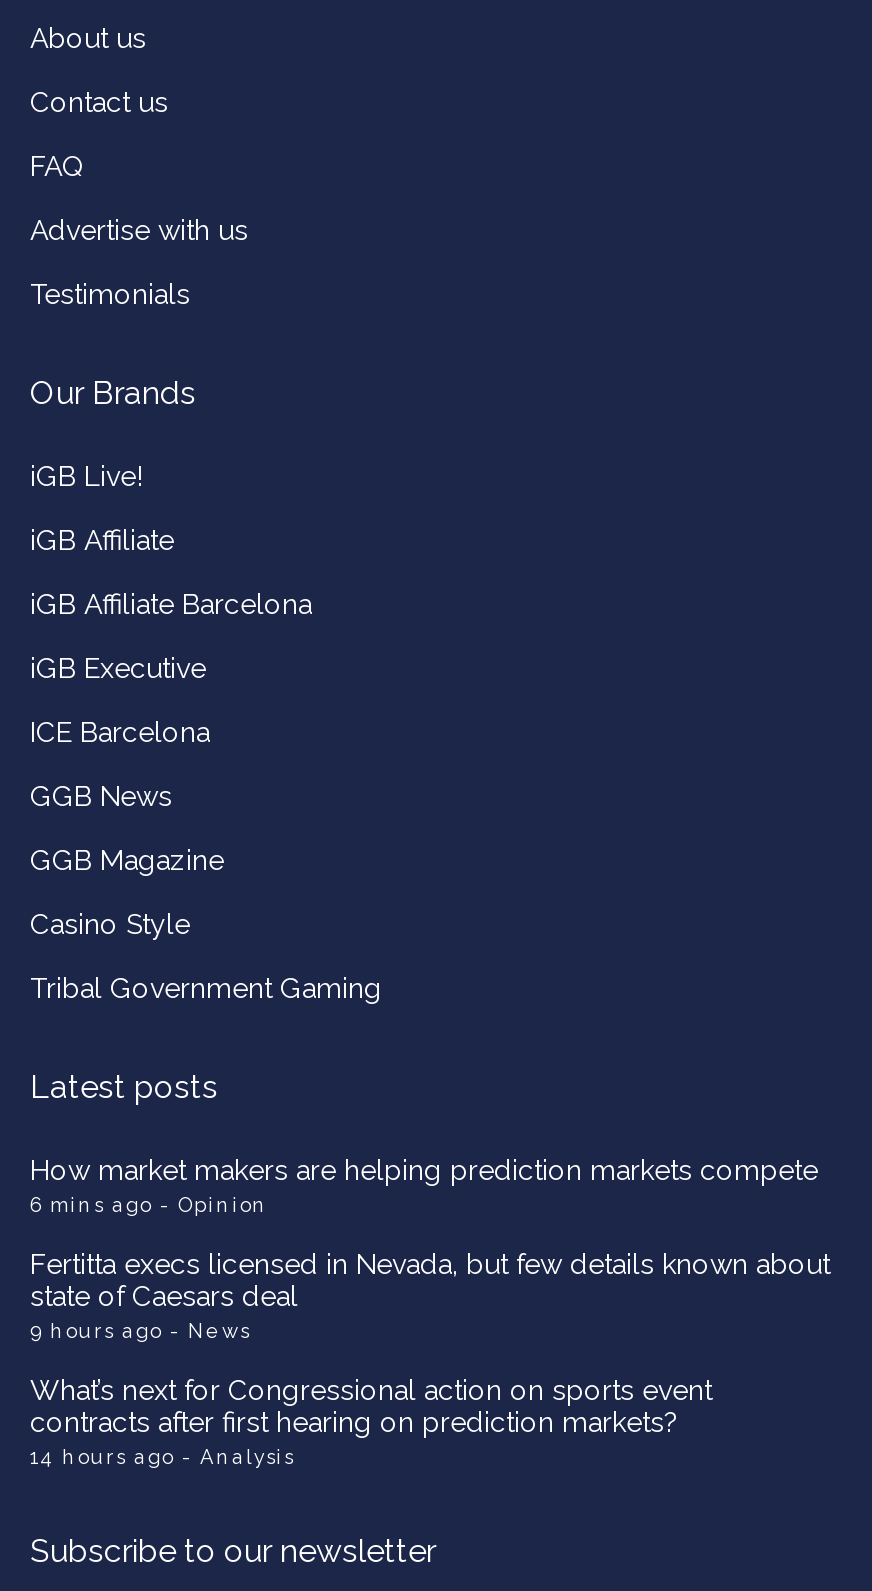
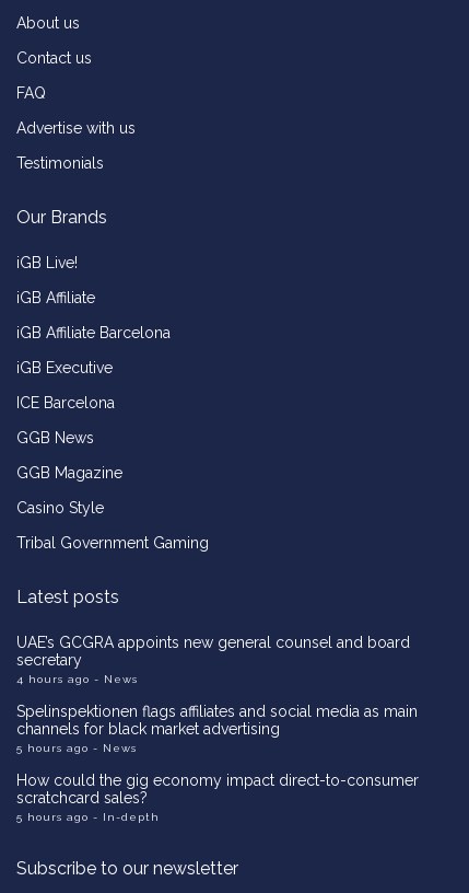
[30,1154,818,1216] How market makers are helping prediction markets compete | 6 mins ago - Opinion -> [16,633,410,685] UAE’s GCGRA appoints new general counsel and board | secretary | 4 hours ago - News
[30,1248,830,1342] Fertitta execs licensed in Nevada, but few details known about | state of Caesars deal | 9 hours ago - News -> [16,702,418,754] Spelinspektionen flags affiliates and social media as main | channels for black market advertising | 5 hours ago - News
[30,1374,712,1468] What’s next for Congressional action on sports event | contracts after first hearing on prediction markets? | 14 hours ago - Analysis -> [16,771,419,823] How could the gig economy impact direct-to-consumer | scratchcard sales? | 5 hours ago - In-depth

